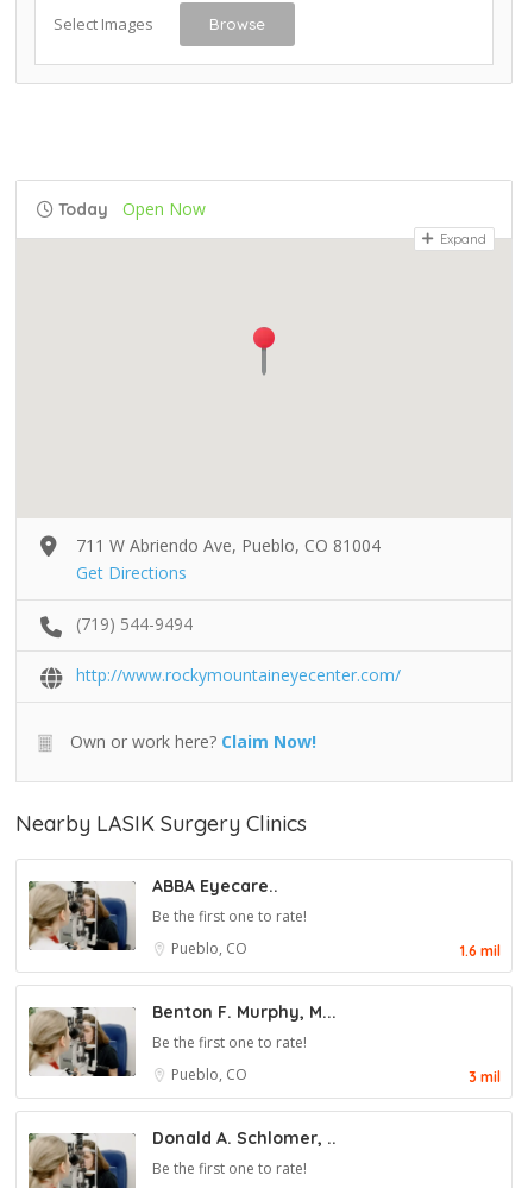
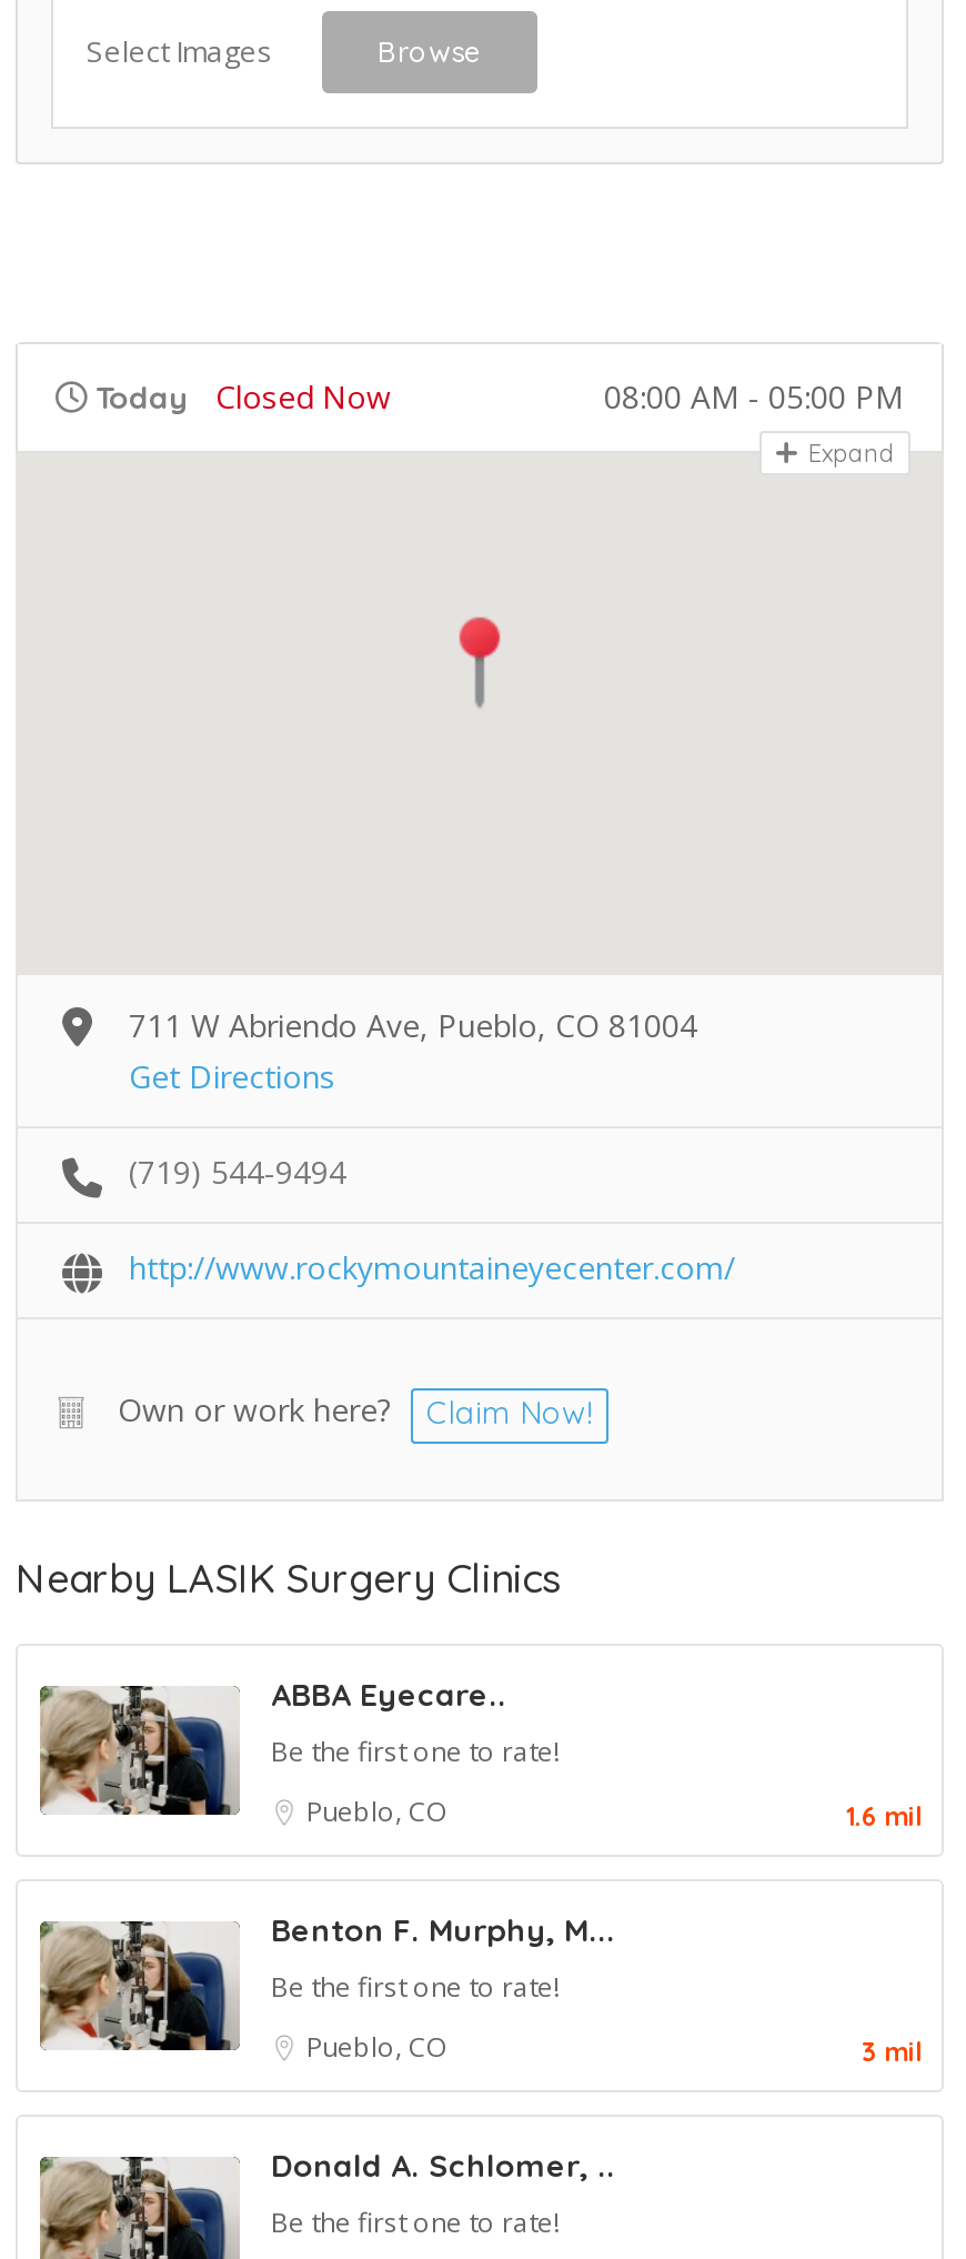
[122,198,206,220] Open Now -> [215,376,904,418] Closed Now | 08:00 AM - 05:00 PM

